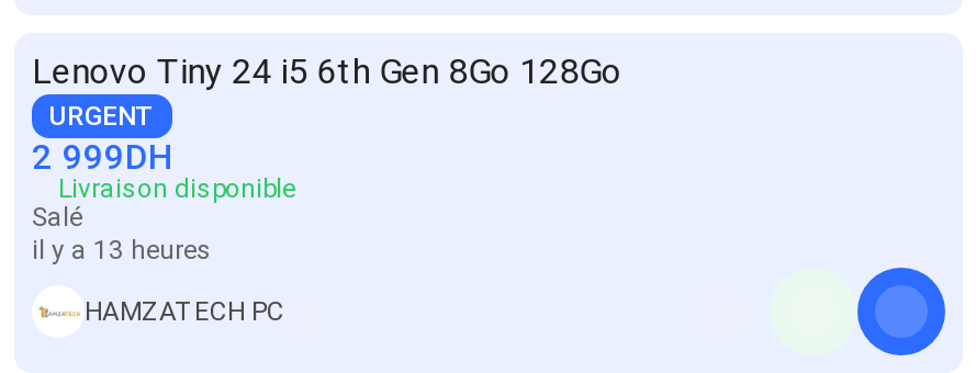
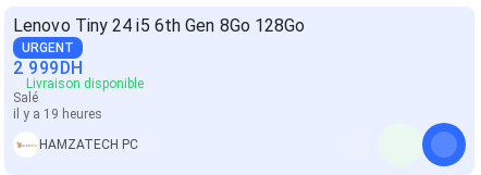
[32,235,212,265] il y a 13 heures -> [13,107,102,122] il y a 19 heures

